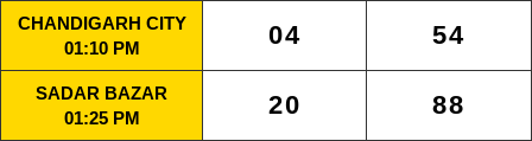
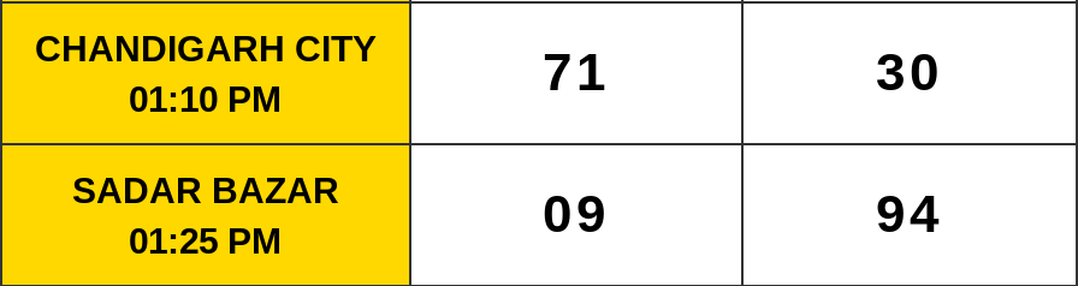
[268,20,301,50] 04 -> [543,42,610,102] 71
[432,20,465,50] 54 -> [876,42,943,102] 30
[268,90,301,120] 20 -> [543,183,610,243] 09
[432,90,465,120] 88 -> [876,183,943,243] 94

